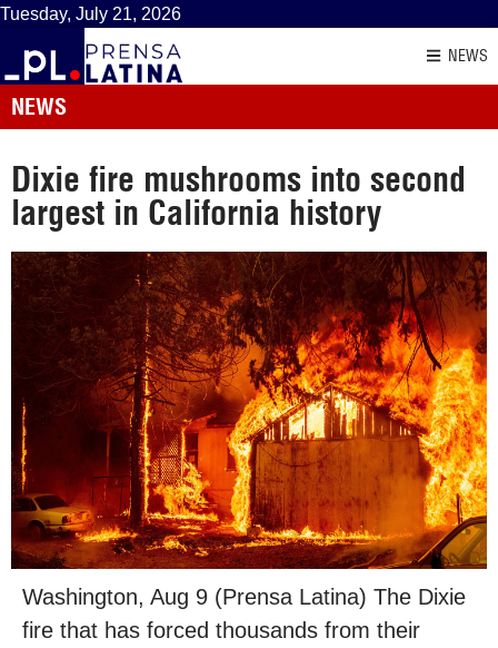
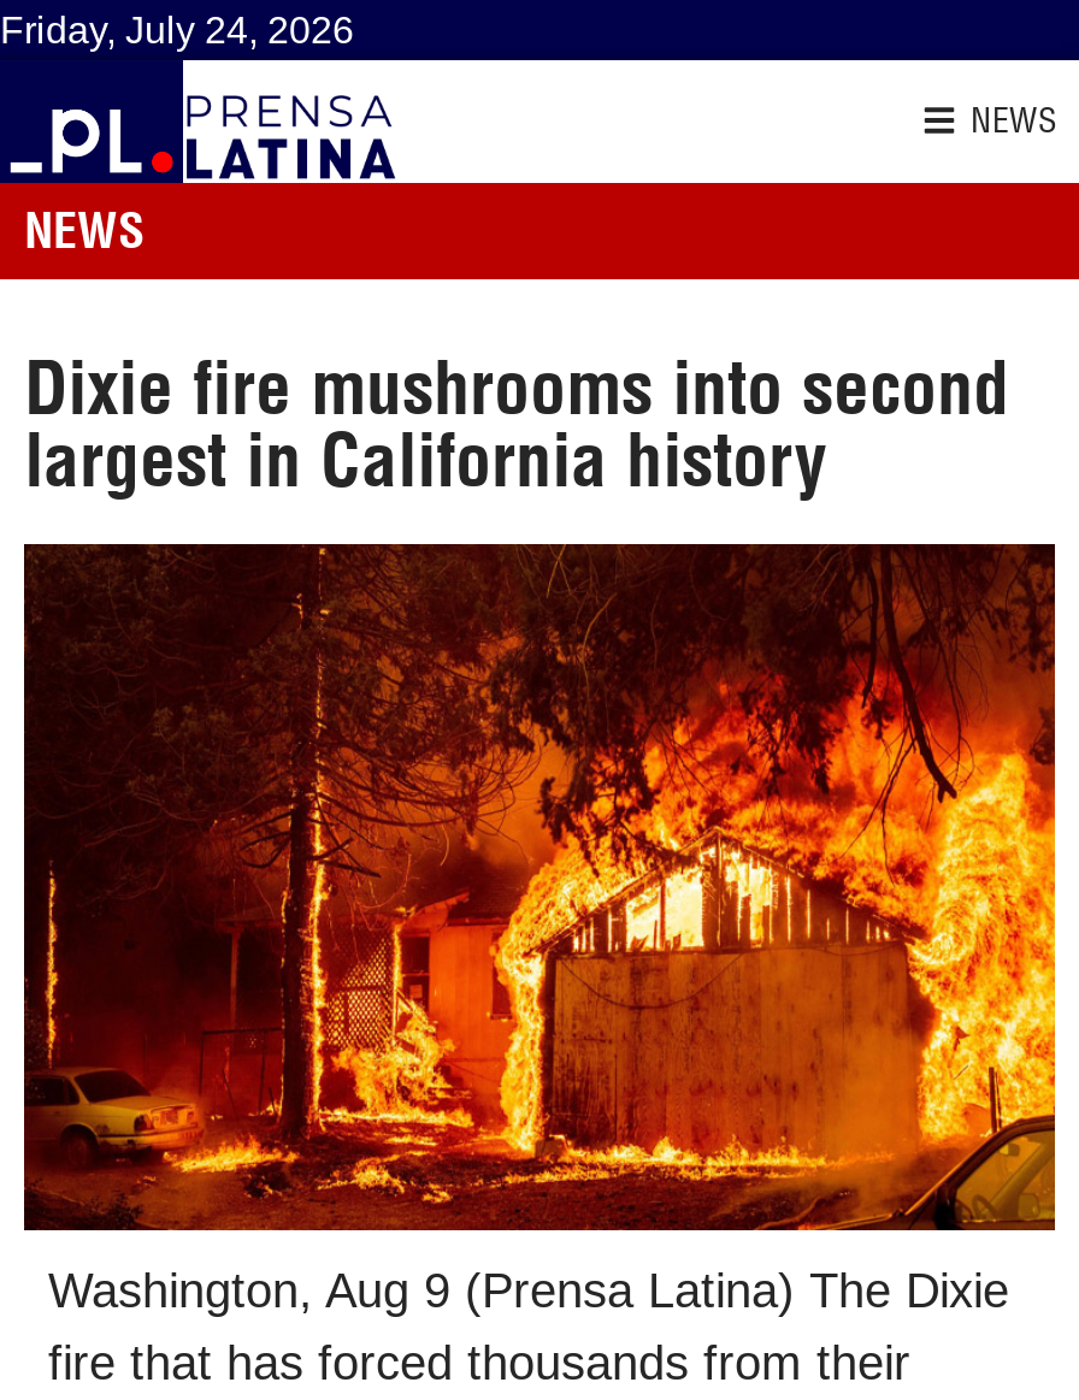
[0,4,181,23] Tuesday, July 21, 2026 -> [0,10,354,51] Friday, July 24, 2026

